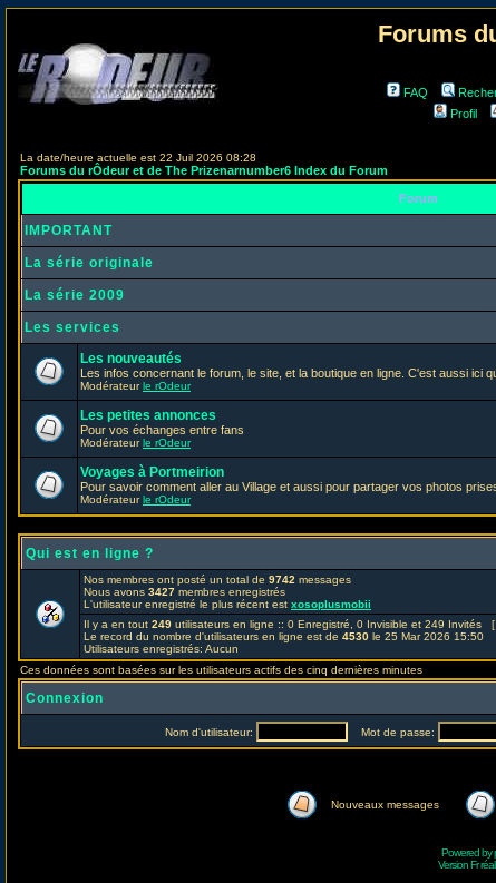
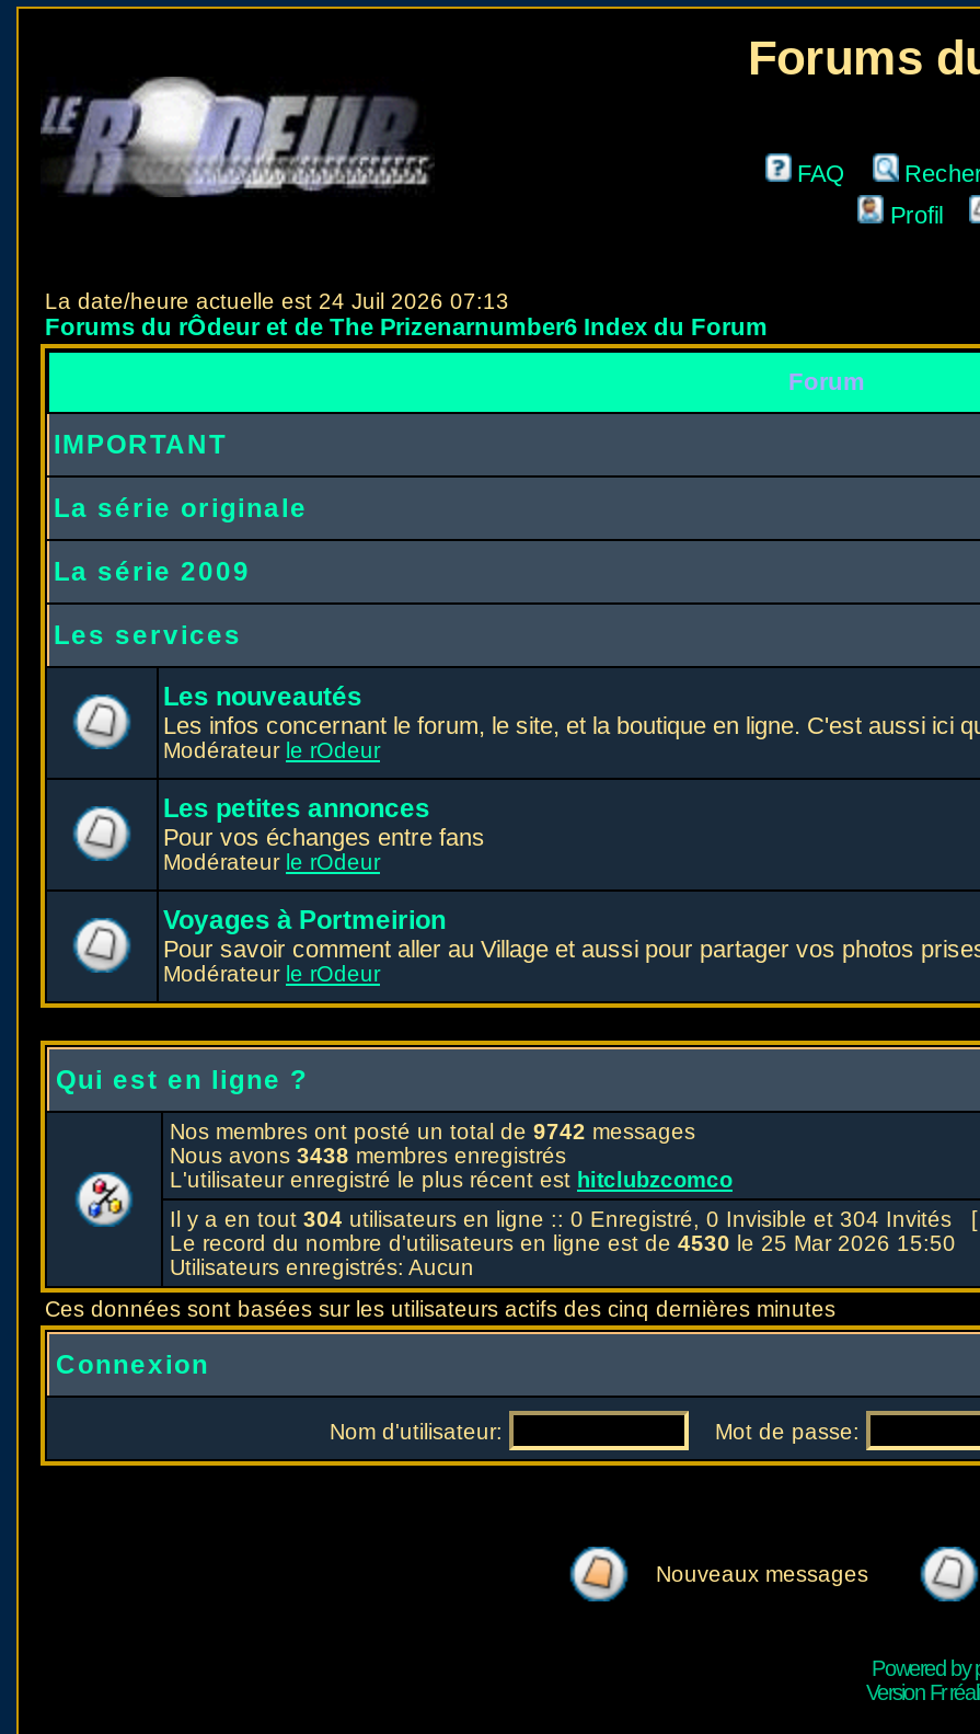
[20,151,256,164] La date/heure actuelle est 22 Juil 2026 08:28 -> [45,289,509,313] La date/heure actuelle est 24 Juil 2026 07:13
[84,586,285,598] Nous avons 3427 membres enregistrés -> [170,1144,566,1168] Nous avons 3438 membres enregistrés
[84,598,371,610] L'utilisateur enregistré le plus récent est xosoplusmobii -> [170,1168,733,1192] L'utilisateur enregistré le plus récent est hitclubzcomco
[84,618,496,630] Il y a en tout 249 utilisateurs en ligne :: 0 Enregistré, 0 Invisible et 249 Invités [ -> [170,1207,980,1231] Il y a en tout 304 utilisateurs en ligne :: 0 Enregistré, 0 Invisible et 304 Invités [

